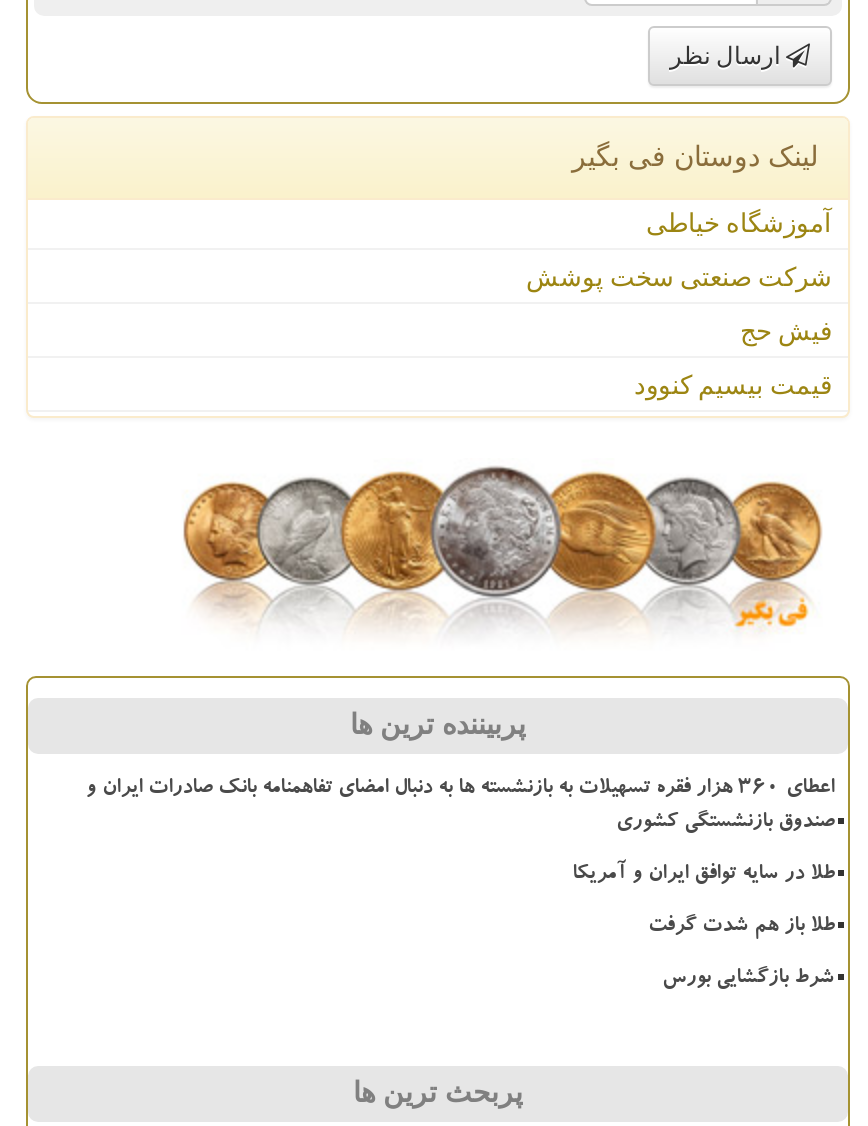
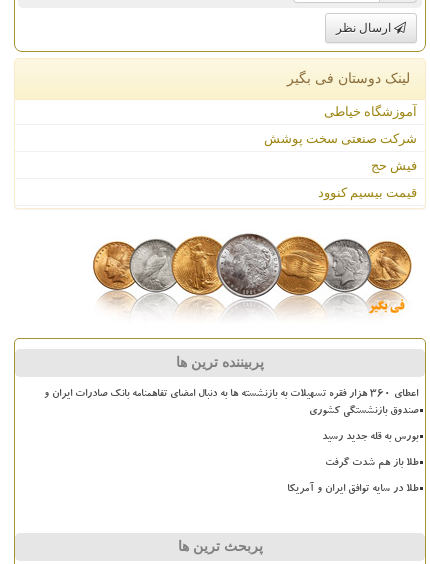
none -> [322,432,418,444] بورس به قله جدید رسید
moved [572,863,834,887] -> [287,484,418,496]: طلا در سایه توافق ایران و آمریکا
[662,967,834,991] شرط بازگشایی بورس -> none

